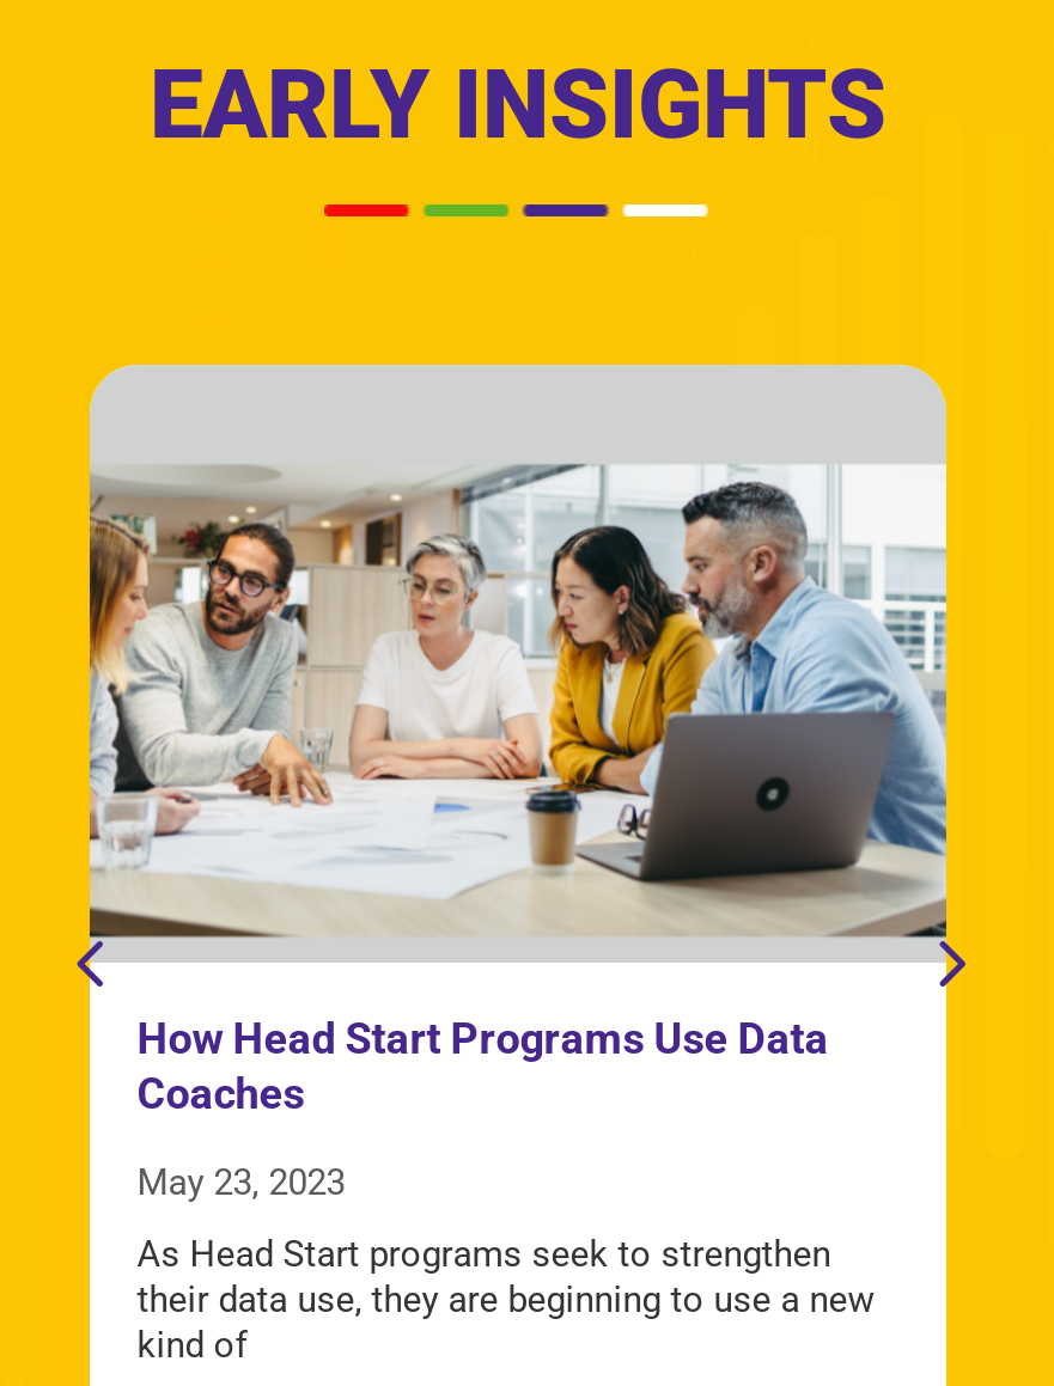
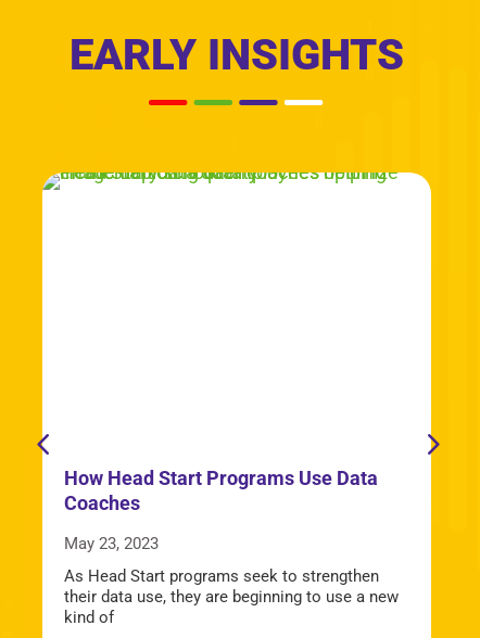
[85,362,949,965] [image] -> none

